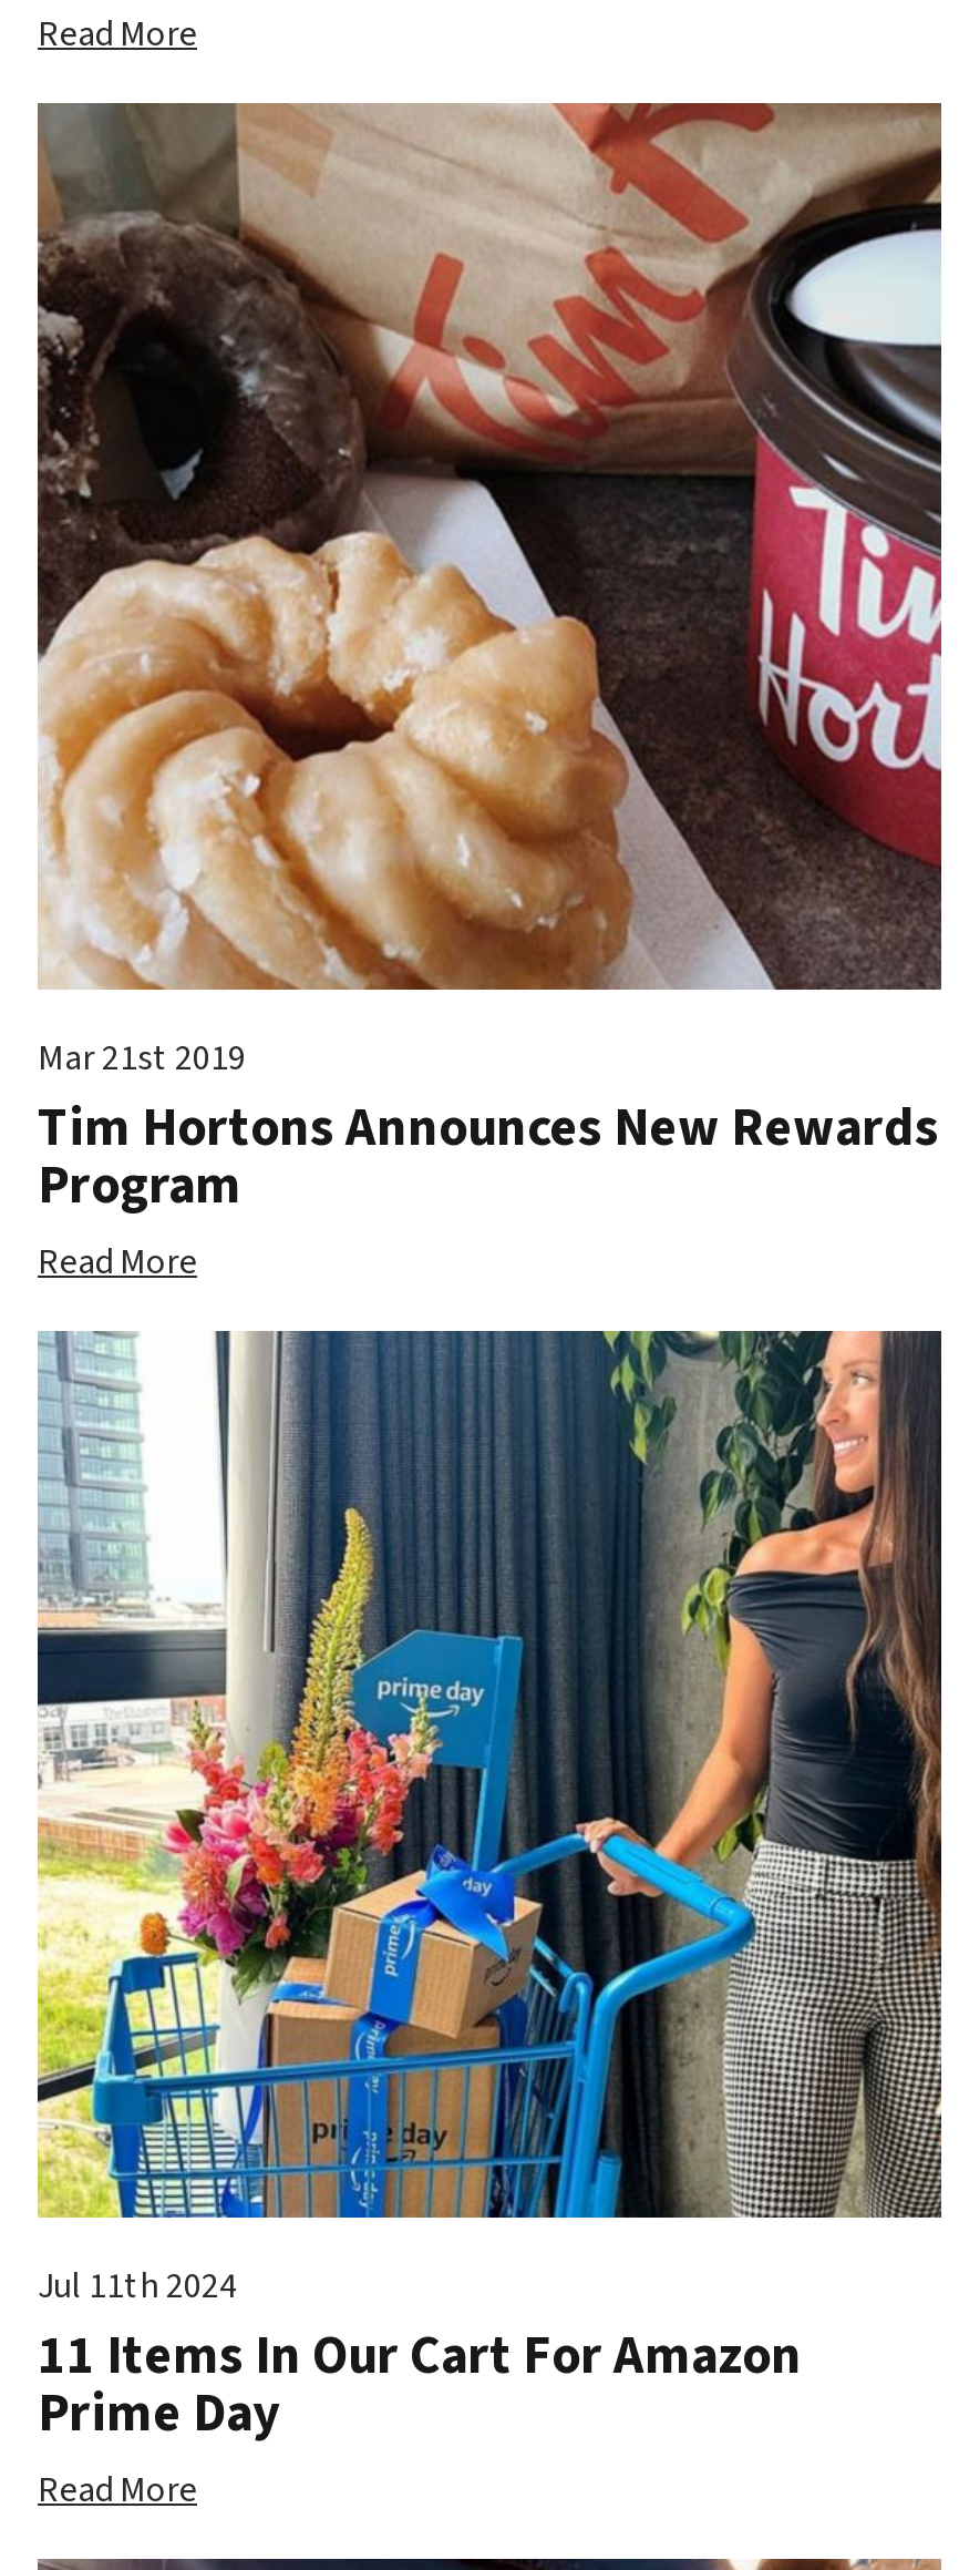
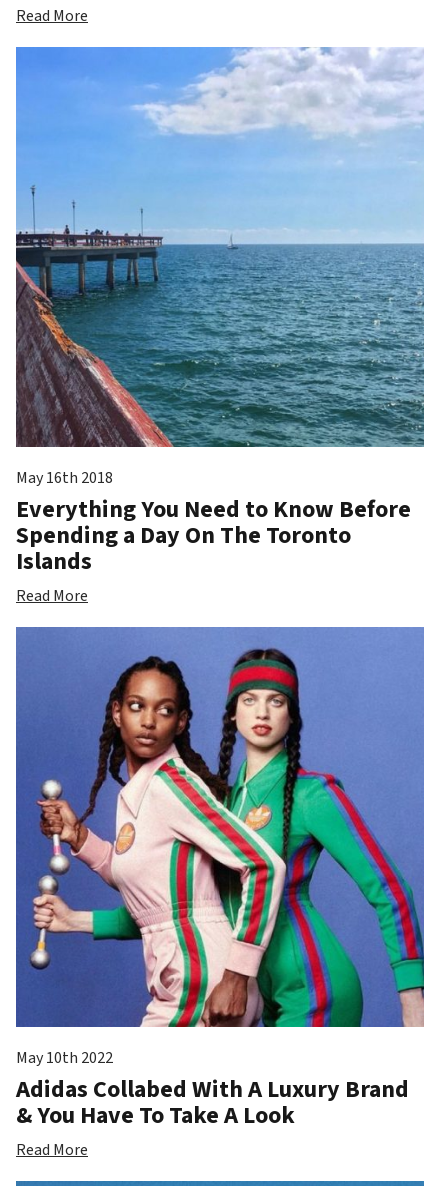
[35,101,943,1225] [image] | Mar 21st 2019 | Tim Hortons Announces New Rewards | Program -> [15,46,425,579] [image] | May 16th 2018 | Everything You Need to Know Before | Spending a Day On The Toronto | Islands
[35,1329,943,2453] [image] | Jul 11th 2024 | 11 Items In Our Cart For Amazon | Prime Day -> [15,626,425,1133] [image] | May 10th 2022 | Adidas Collabed With A Luxury Brand | & You Have To Take A Look

